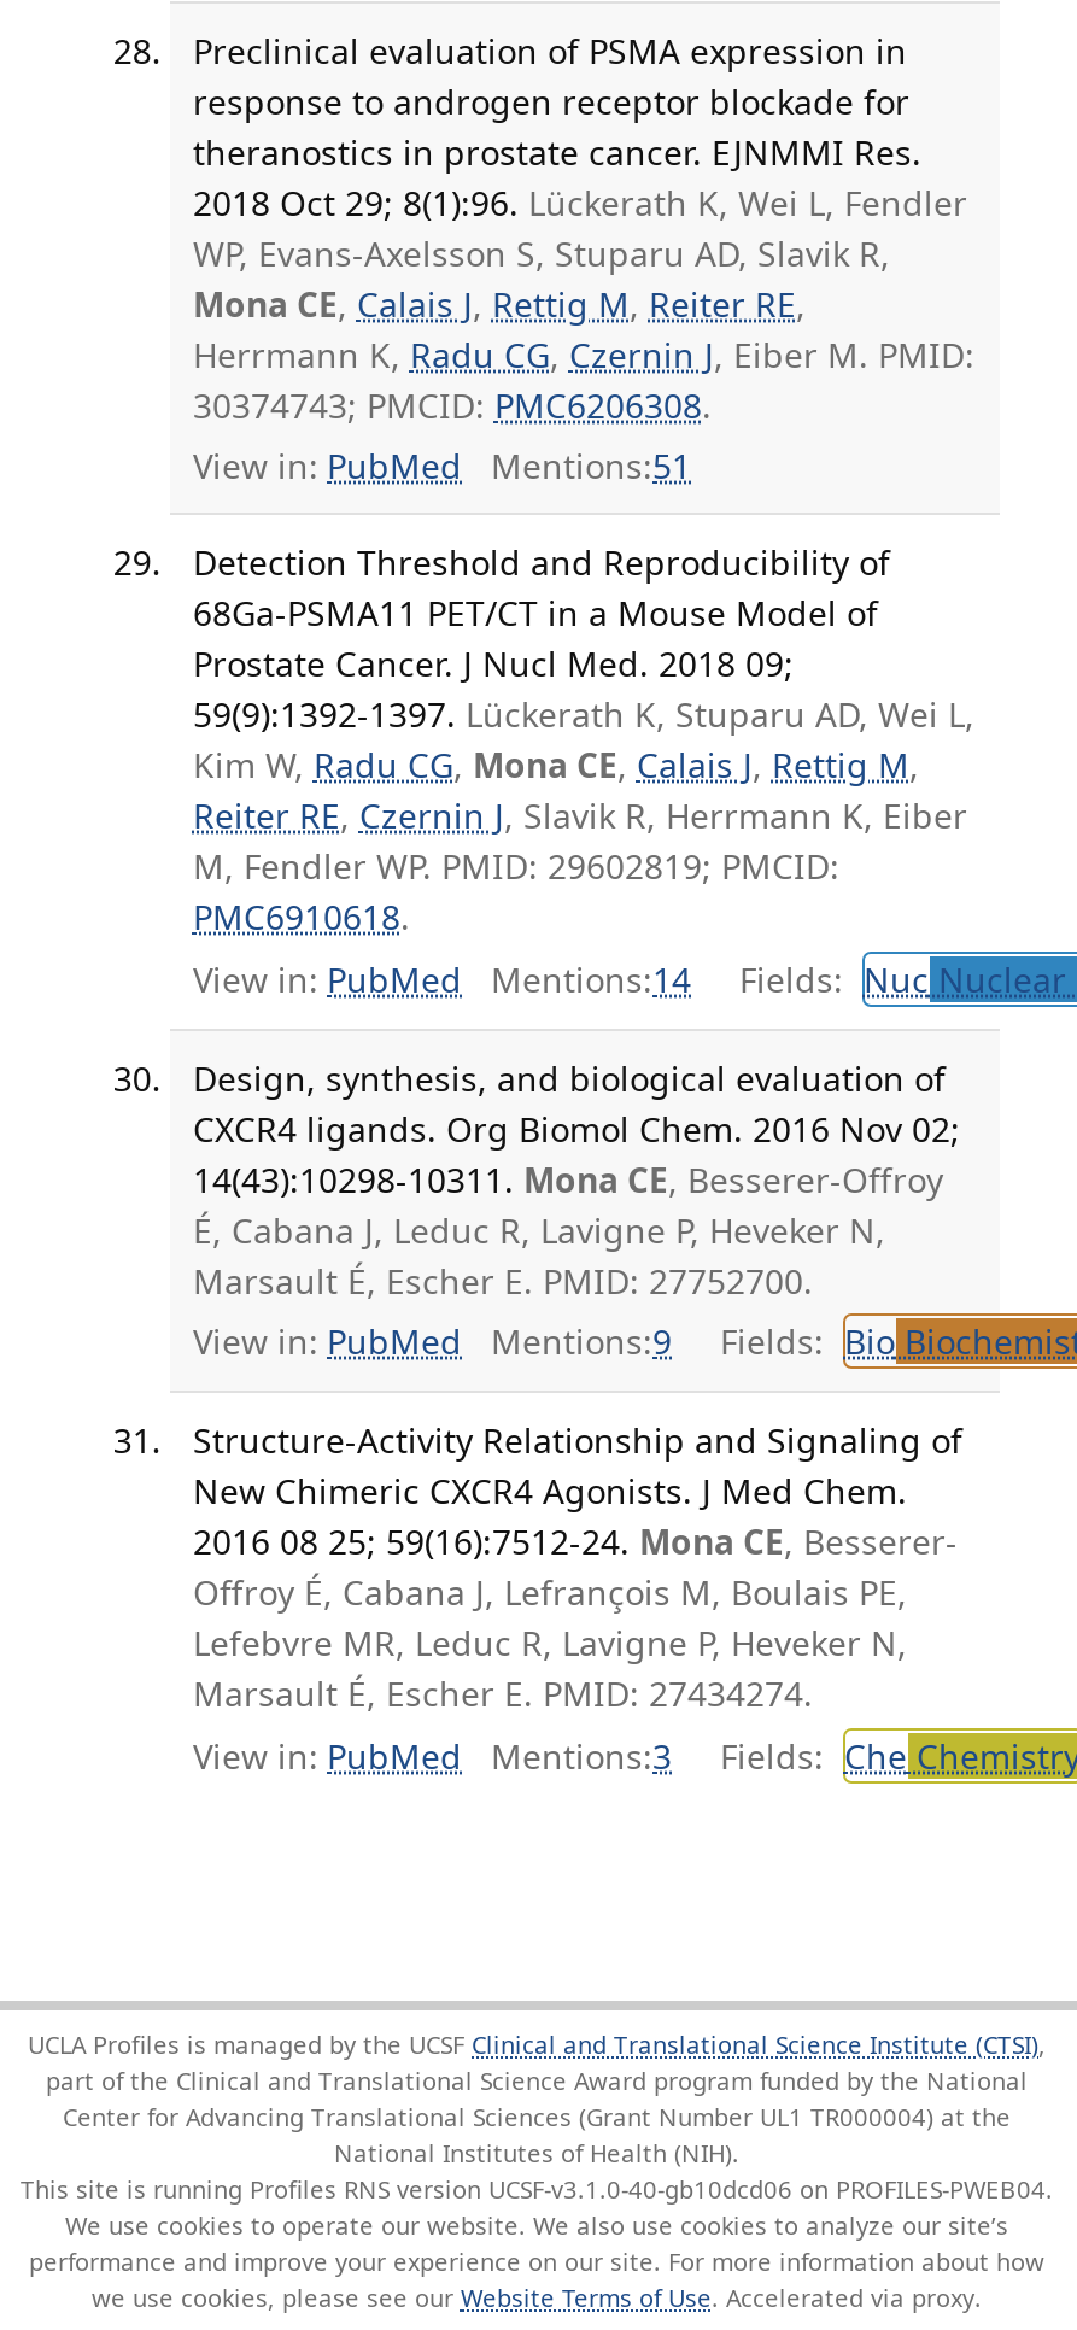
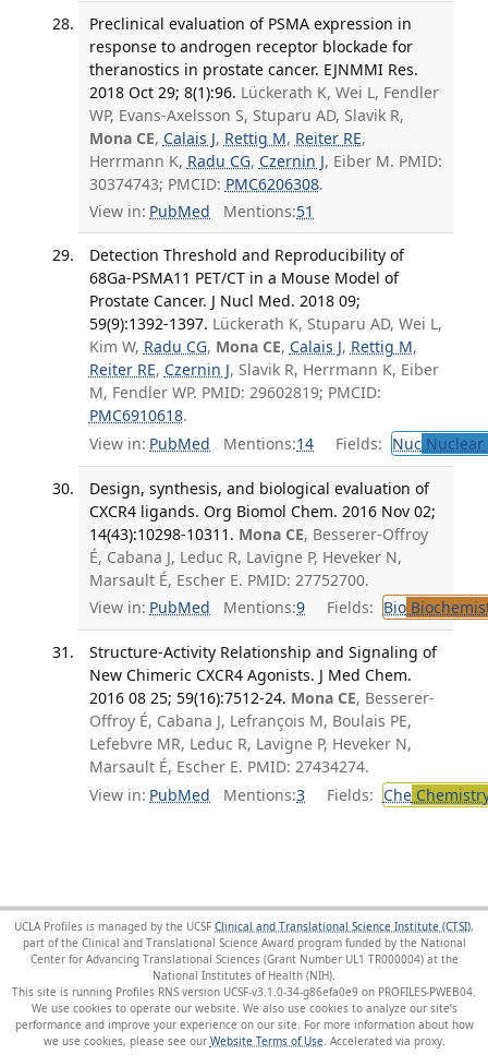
[21,2171,1053,2205] This site is running Profiles RNS version UCSF-v3.1.0-40-gb10dcd06 on PROFILES-PWEB04. -> [12,983,476,998] This site is running Profiles RNS version UCSF-v3.1.0-34-g86efa0e9 on PROFILES-PWEB04.

